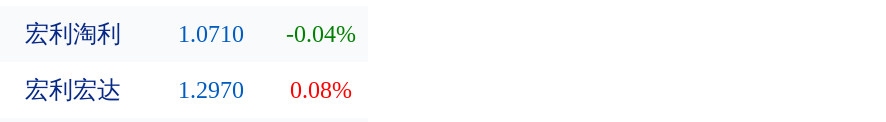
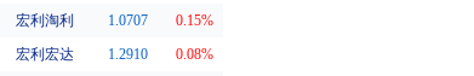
[178,20,244,48] 1.0710 -> [108,12,148,29] 1.0707
[286,20,356,48] -0.04% -> [176,12,213,29] 0.15%
[178,76,352,104] 1.2970 0.08% -> [108,46,213,63] 1.2910 0.08%

